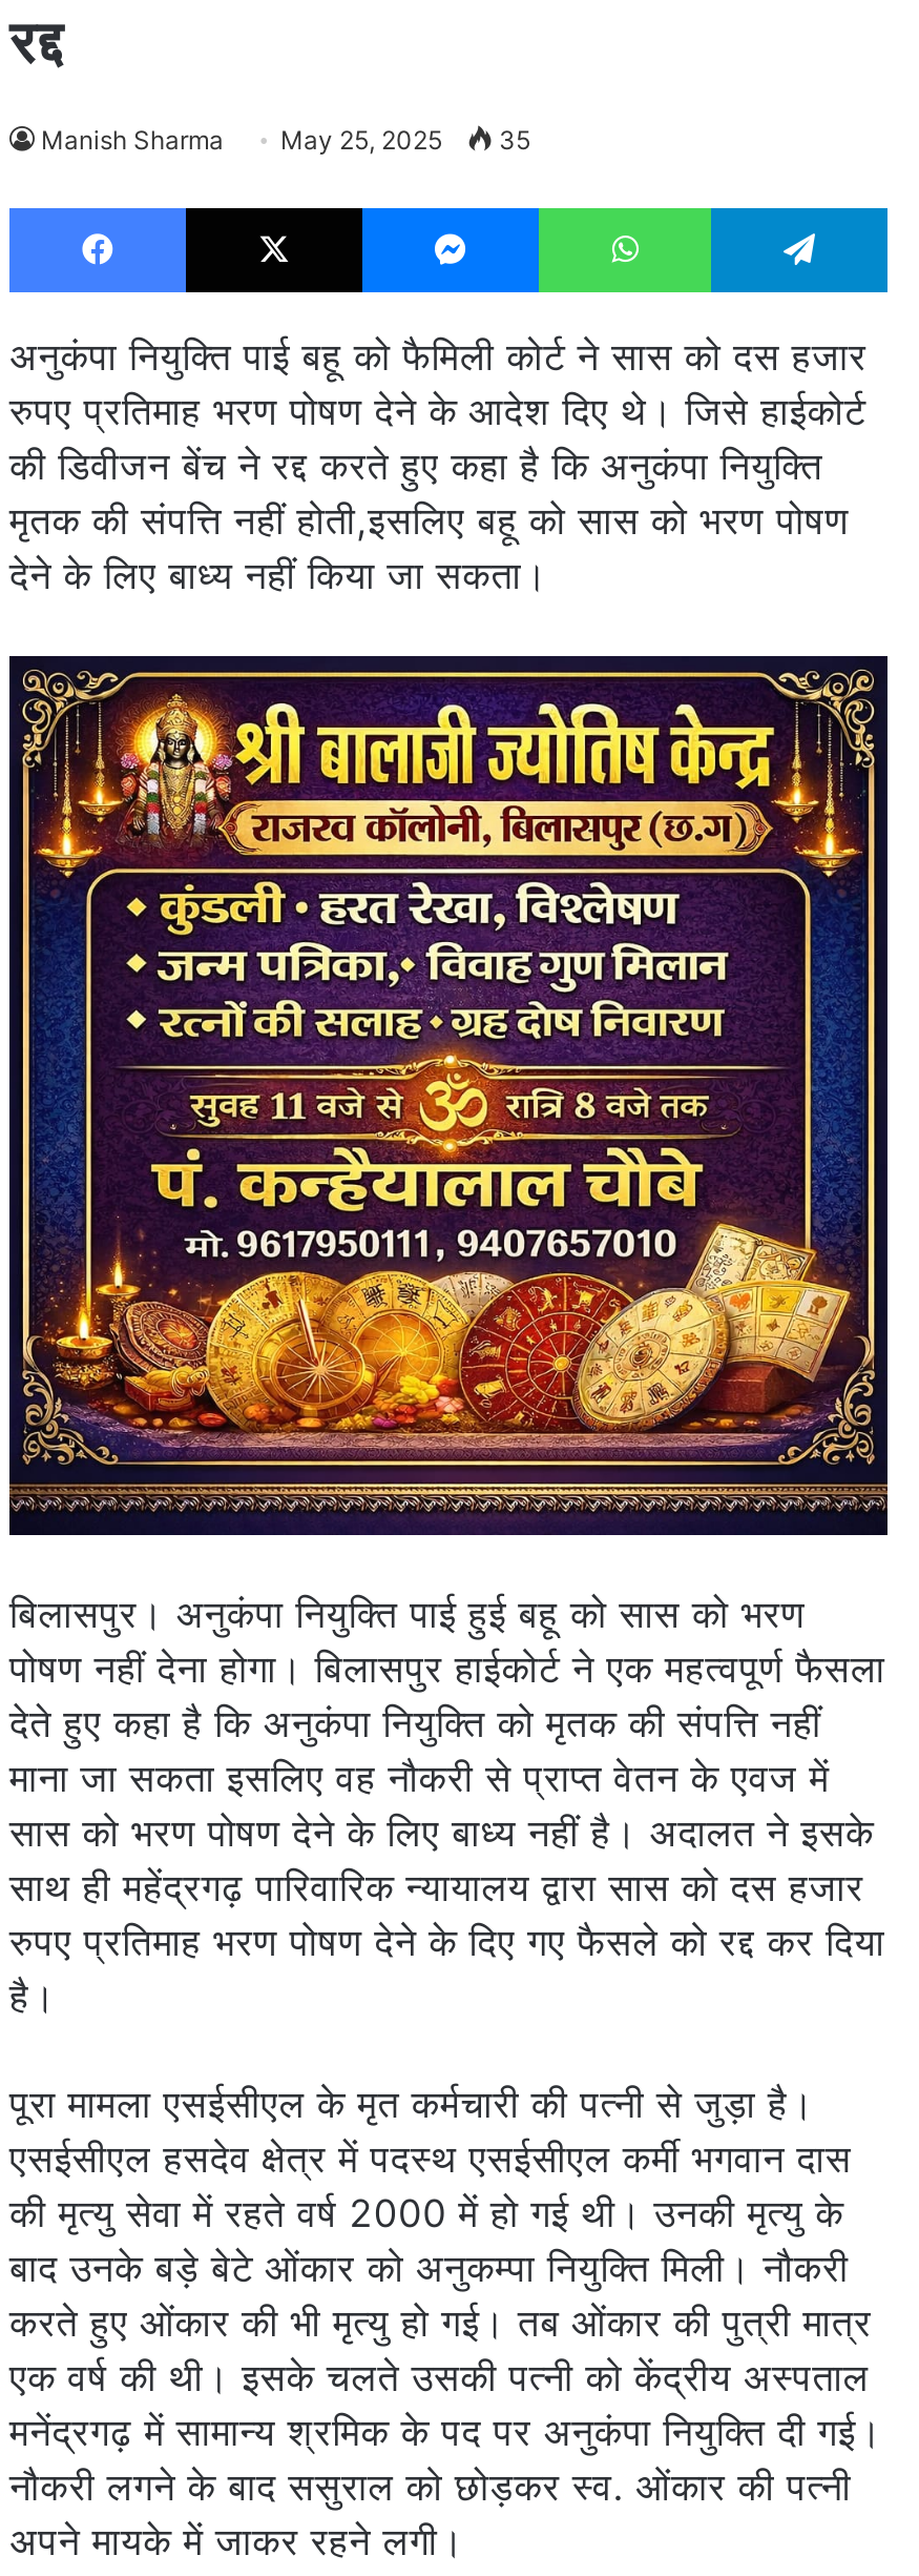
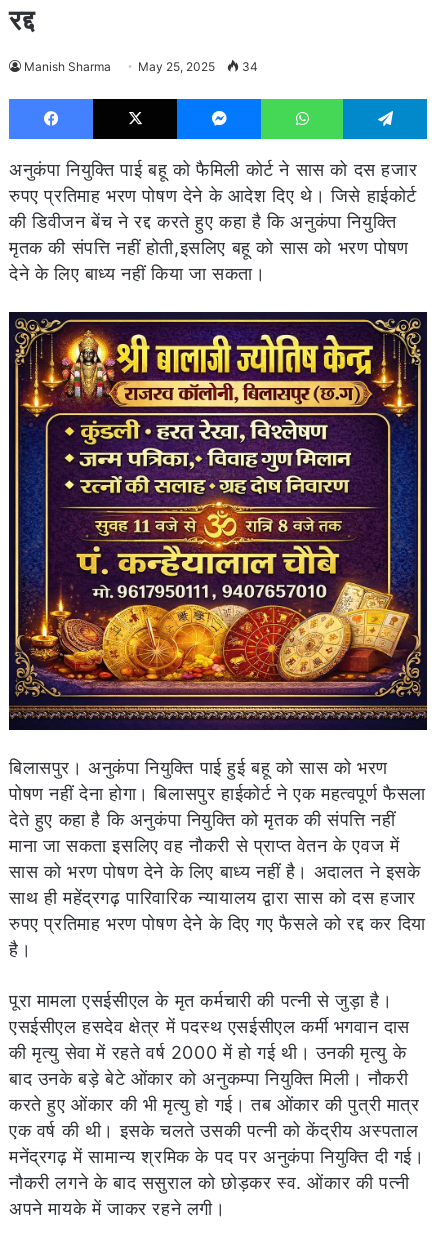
[41,124,530,156] Manish Sharma May 25, 2025 35 -> [24,59,258,74] Manish Sharma May 25, 2025 34

